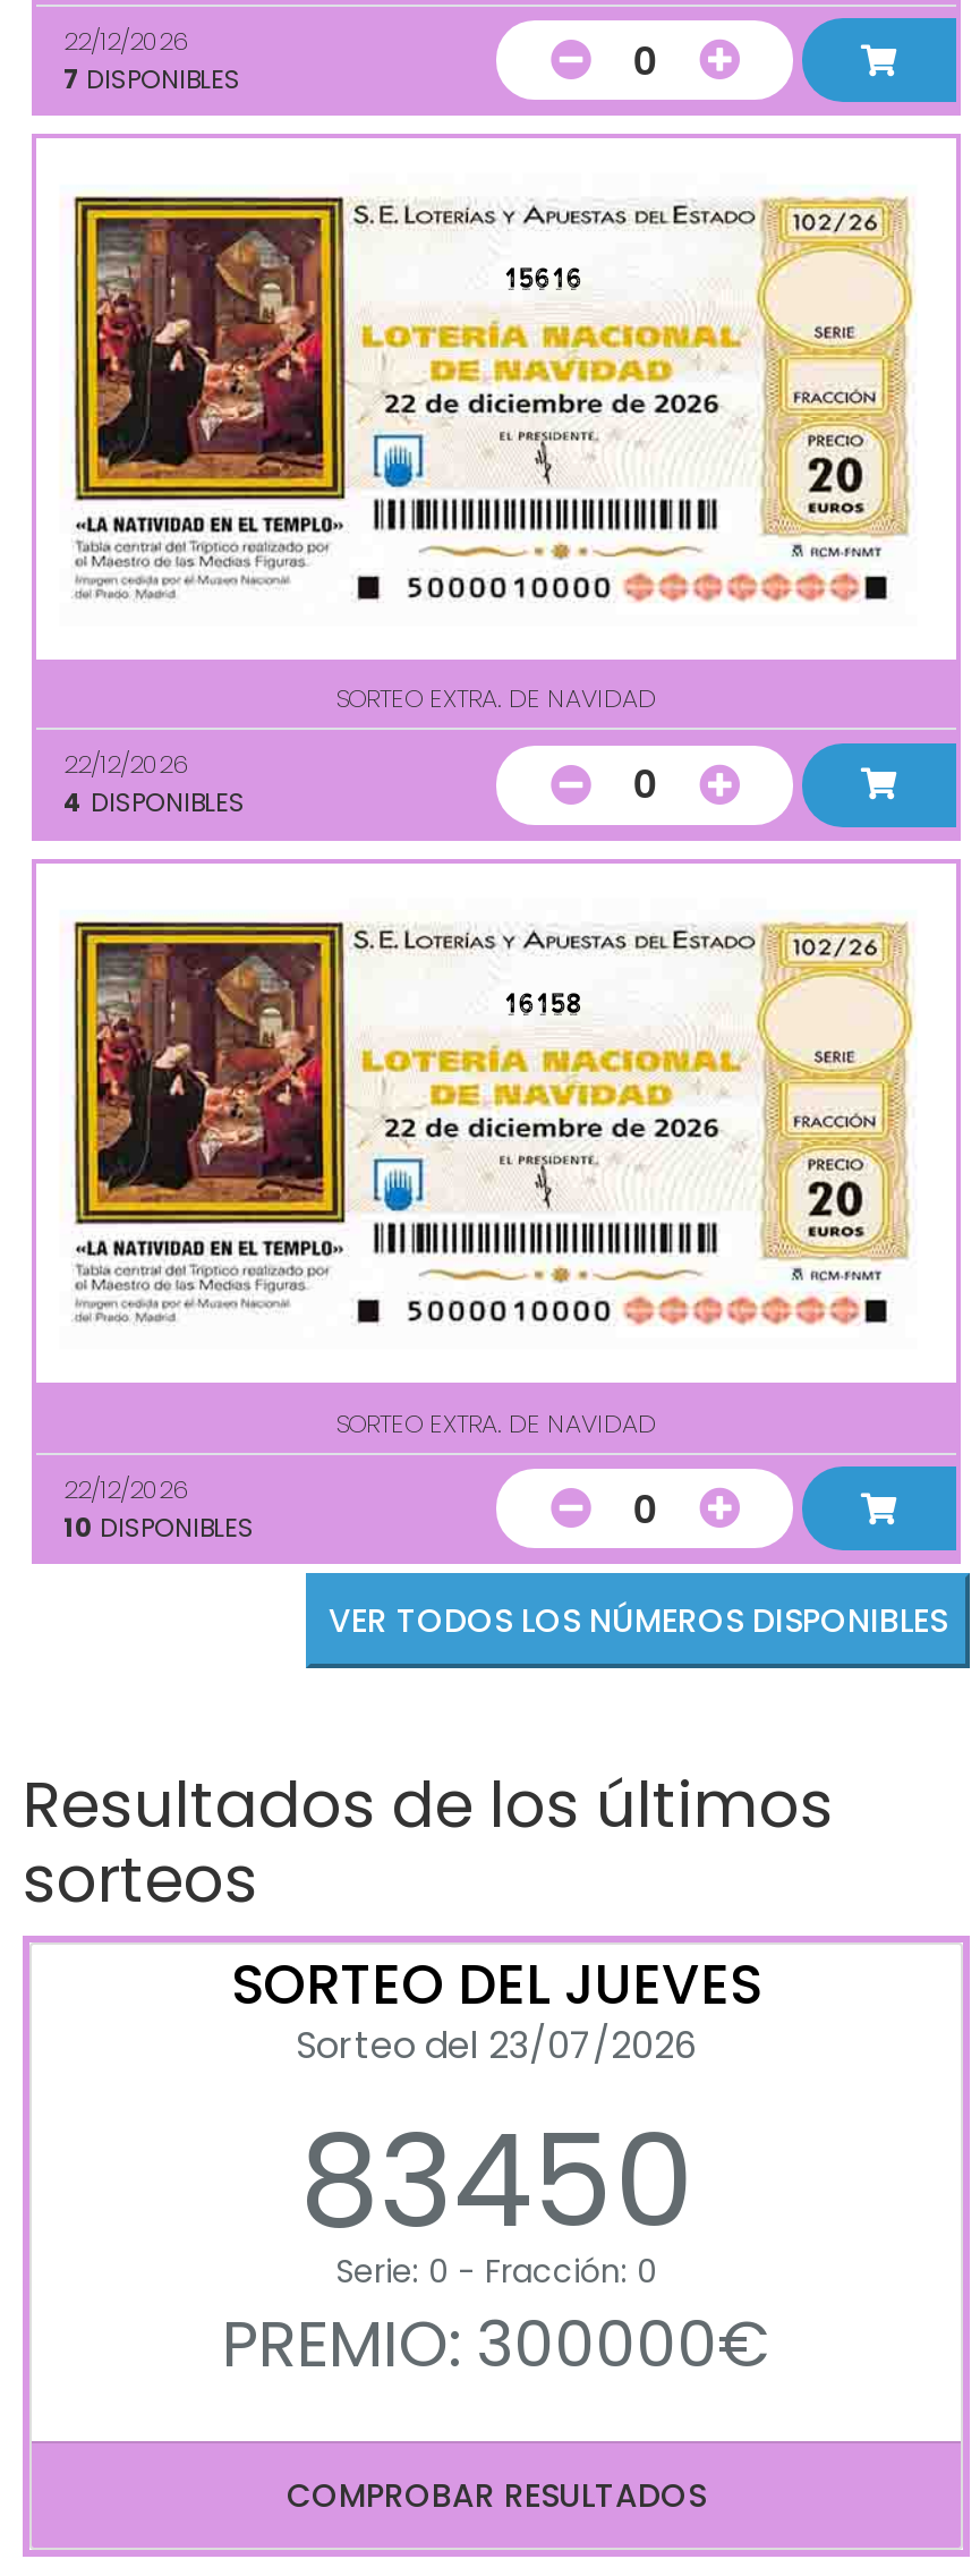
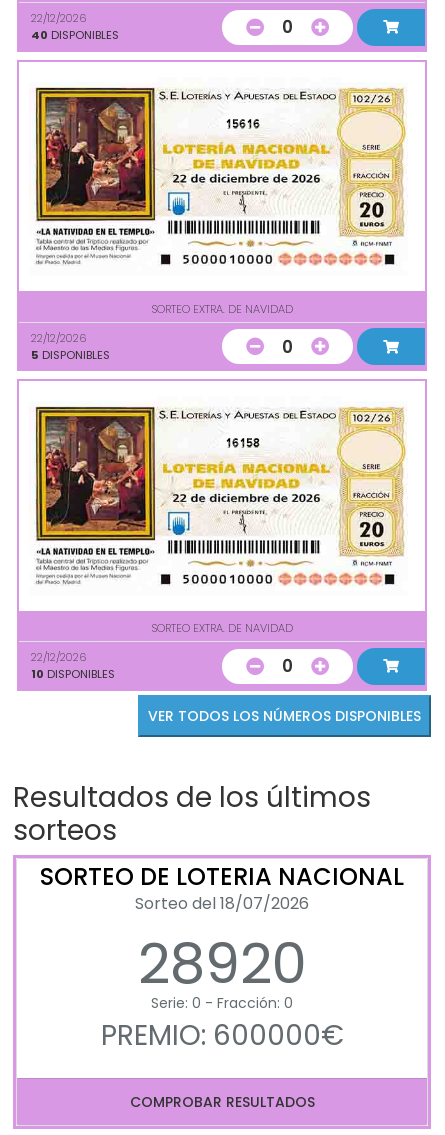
[63,61,240,97] 7 DISPONIBLES -> [31,27,119,43] 40 DISPONIBLES
[63,785,245,821] 4 DISPONIBLES -> [31,347,110,363] 5 DISPONIBLES
[231,1948,761,2272] SORTEO DEL JUEVES | Sorteo del 23/07/2026 | 83450 -> [40,860,404,1003] SORTEO DE LOTERIA NACIONAL | Sorteo del 18/07/2026 | 28920
[222,2302,770,2390] PREMIO: 300000€ -> [100,1016,343,1055] PREMIO: 600000€

